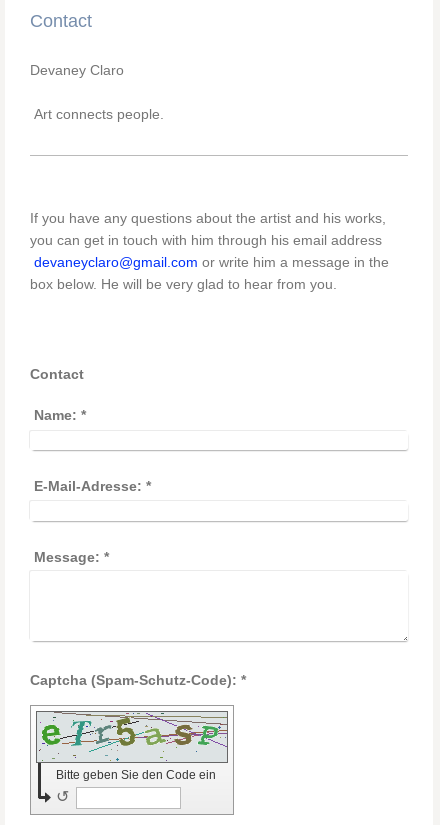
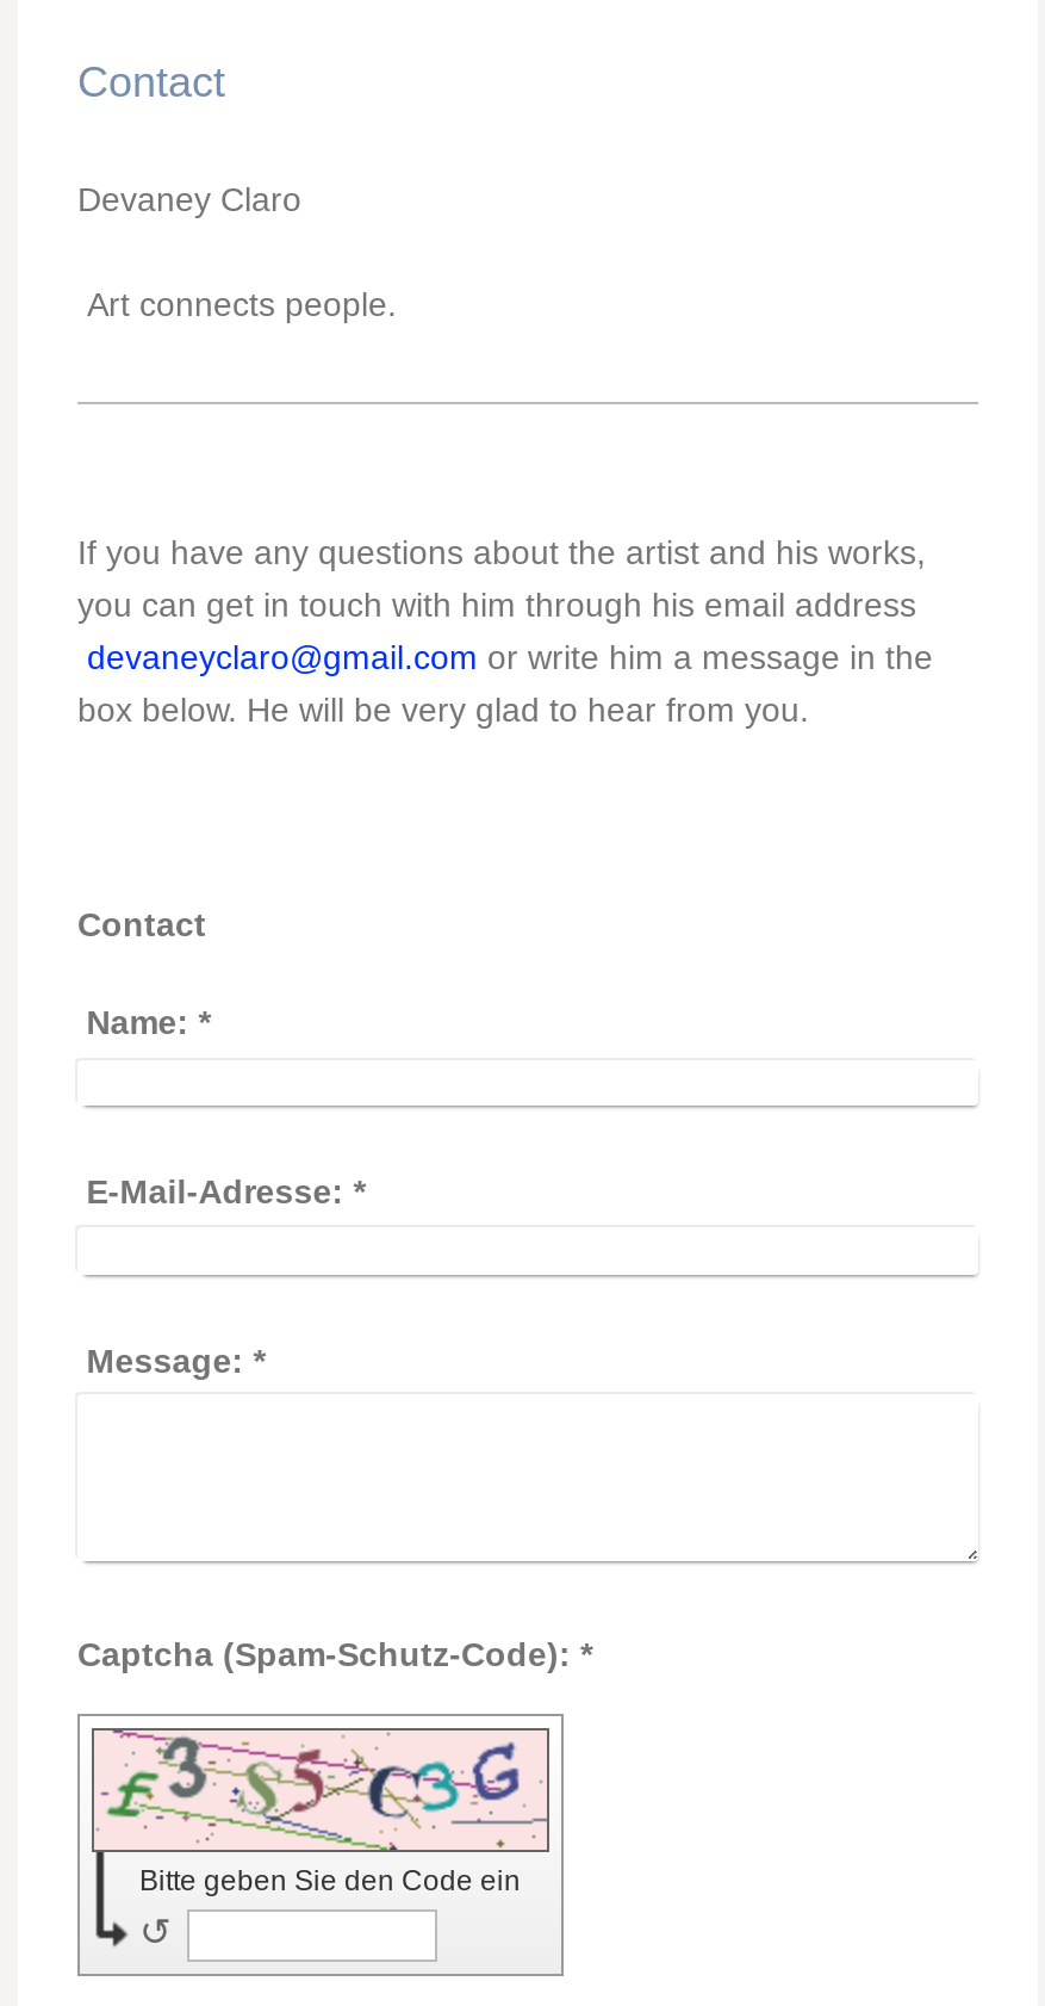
[37,711,228,763] [image] -> [94,1728,549,1852] [image]

